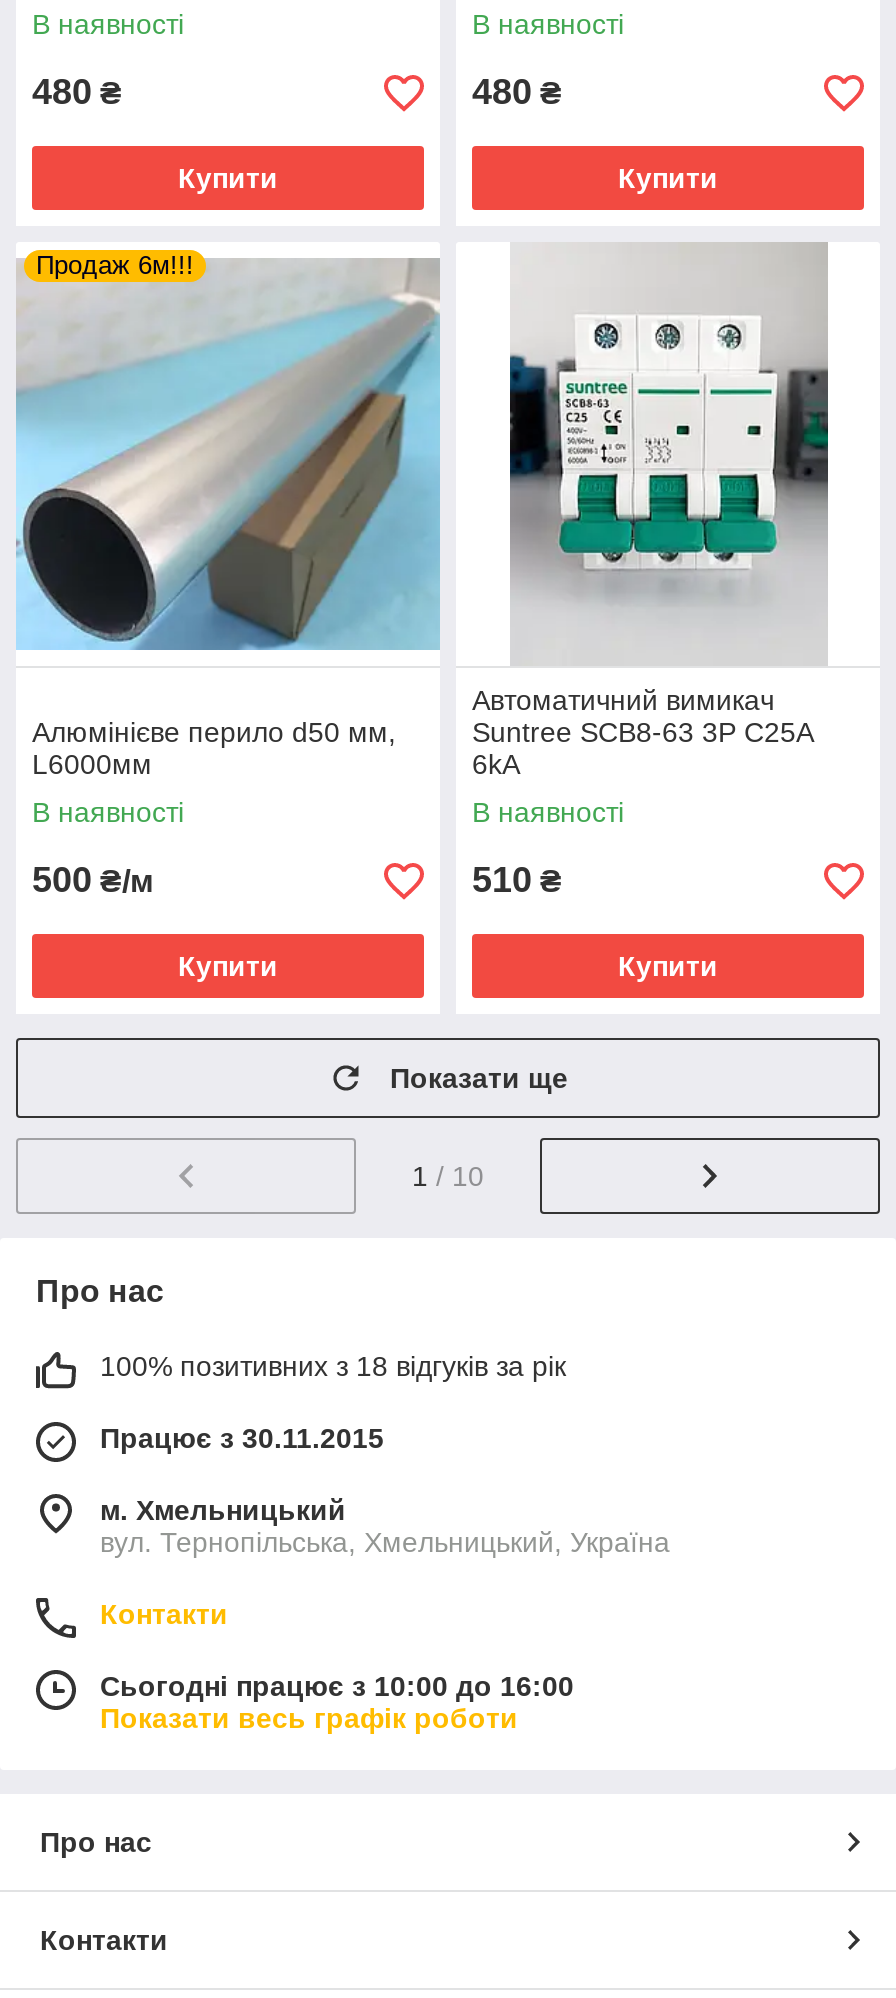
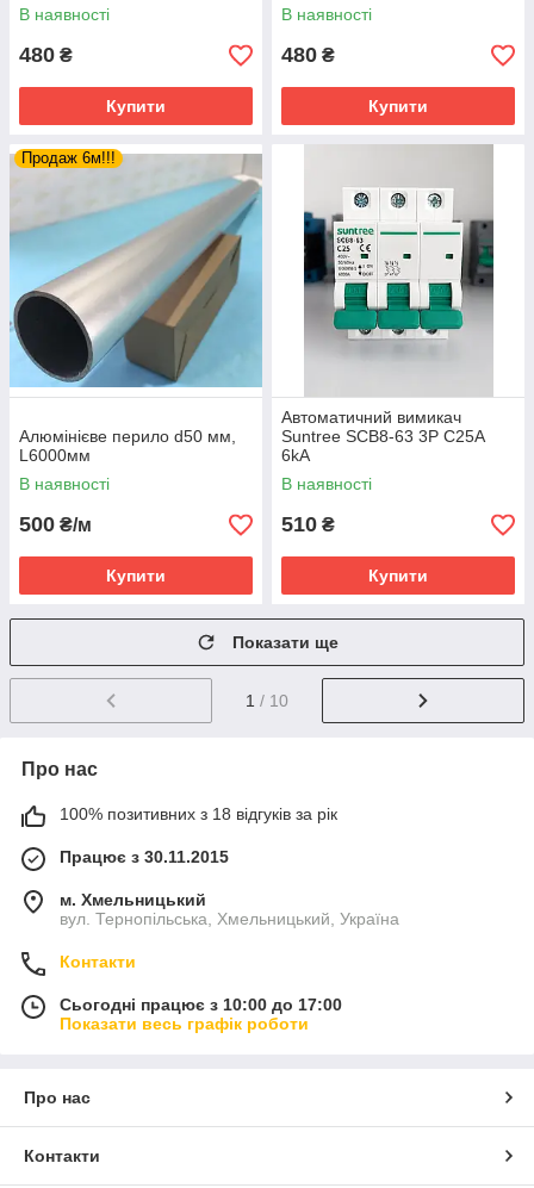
[100,1670,574,1702] Сьогодні працює з 10:00 до 16:00 -> [60,995,342,1014] Сьогодні працює з 10:00 до 17:00

